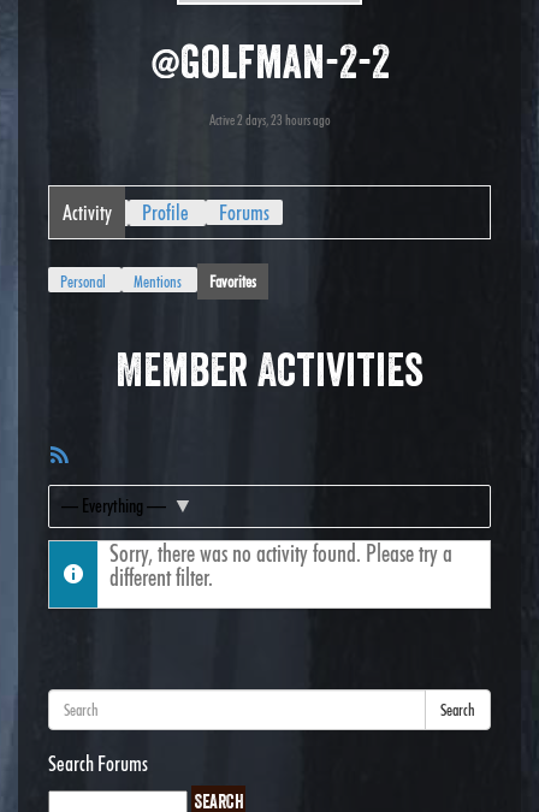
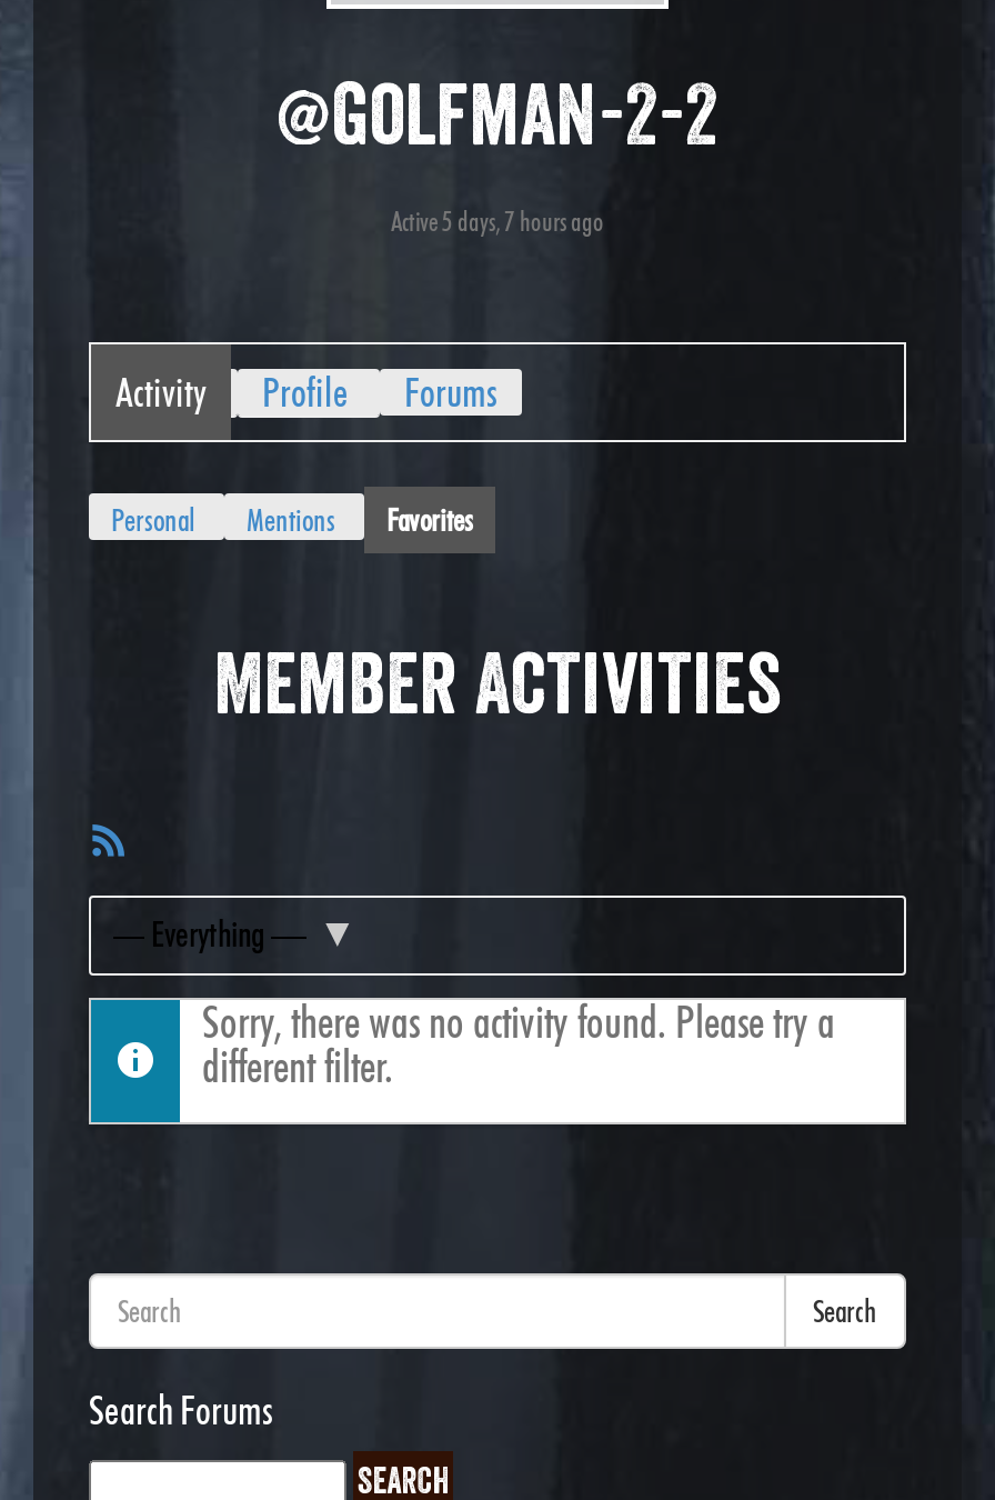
[209,110,330,128] Active 2 days, 23 hours ago -> [391,203,604,237] Active 5 days, 7 hours ago

